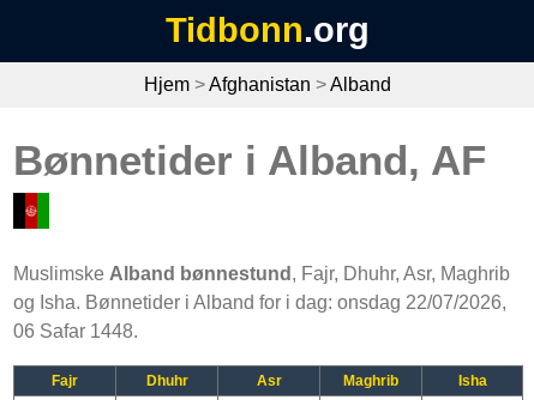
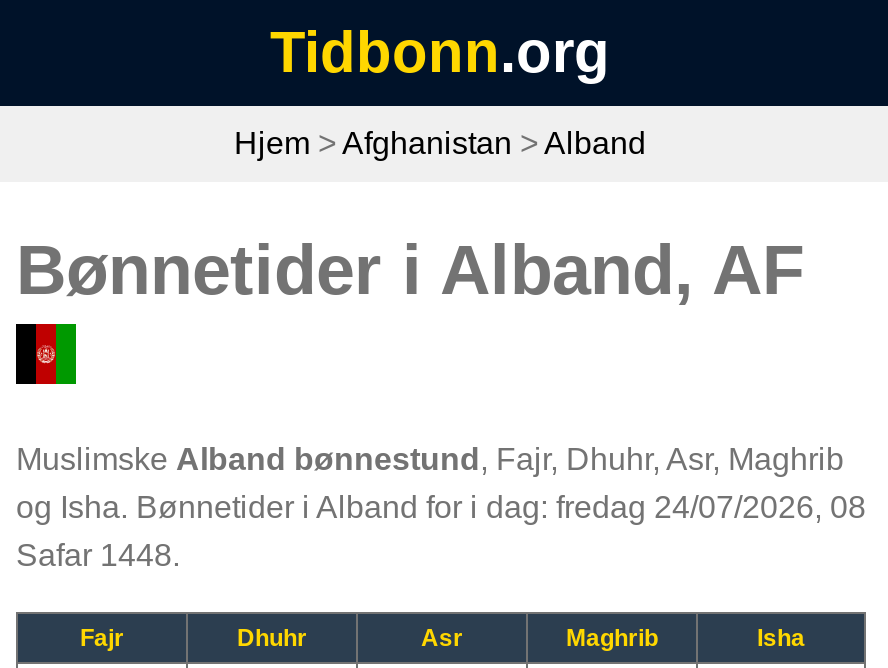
[13,292,506,342] og Isha. Bønnetider i Alband for i dag: onsdag 22/07/2026, | 06 Safar 1448. -> [16,490,866,572] og Isha. Bønnetider i Alband for i dag: fredag 24/07/2026, 08 | Safar 1448.

